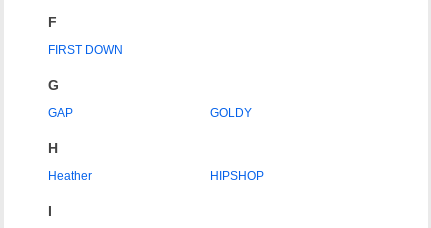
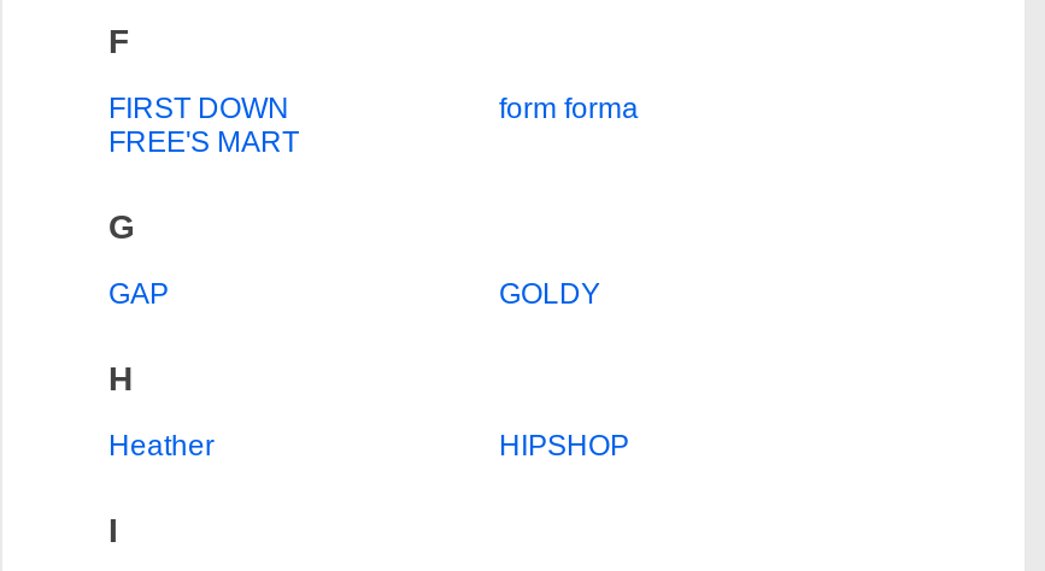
none -> [108,92,639,159] form forma | FREE'S MART

